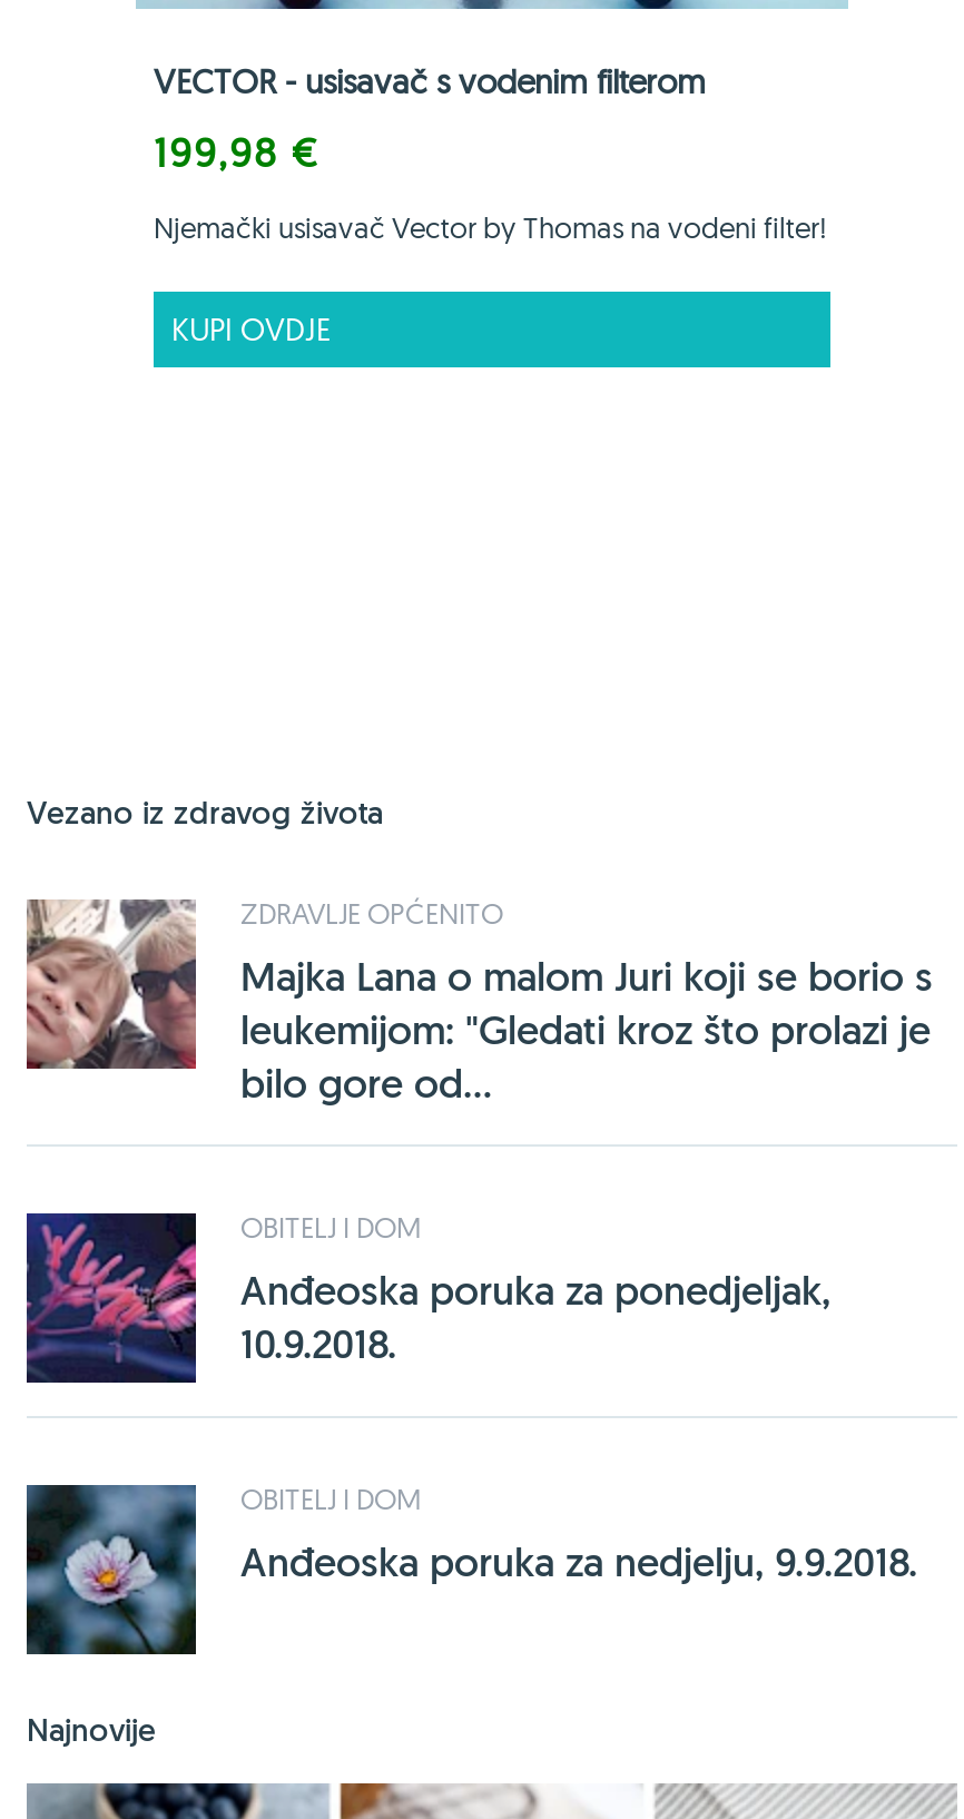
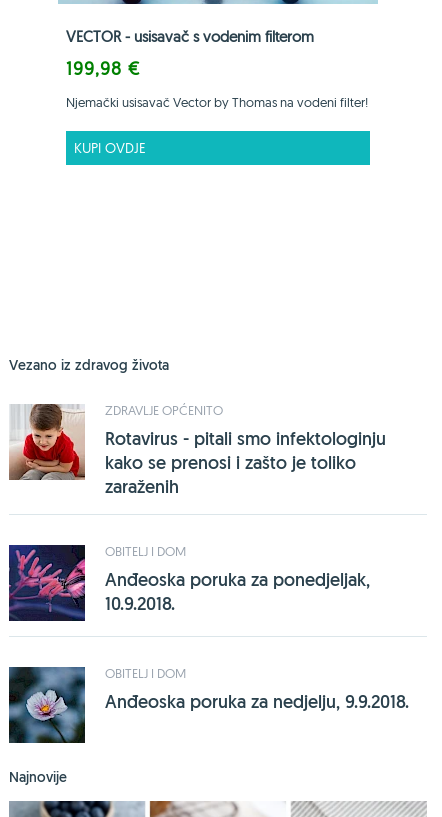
[24,899,933,1109] [image] | Majka Lana o malom Juri koji se borio s | leukemijom: "Gledati kroz što prolazi je | bilo gore od... -> [9,403,386,498] [image] | Rotavirus - pitali smo infektologinju | kako se prenosi i zašto je toliko | zaraženih

